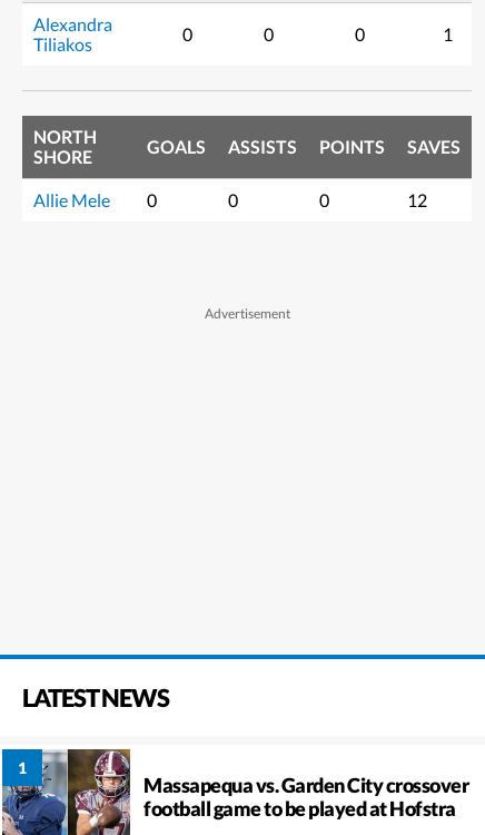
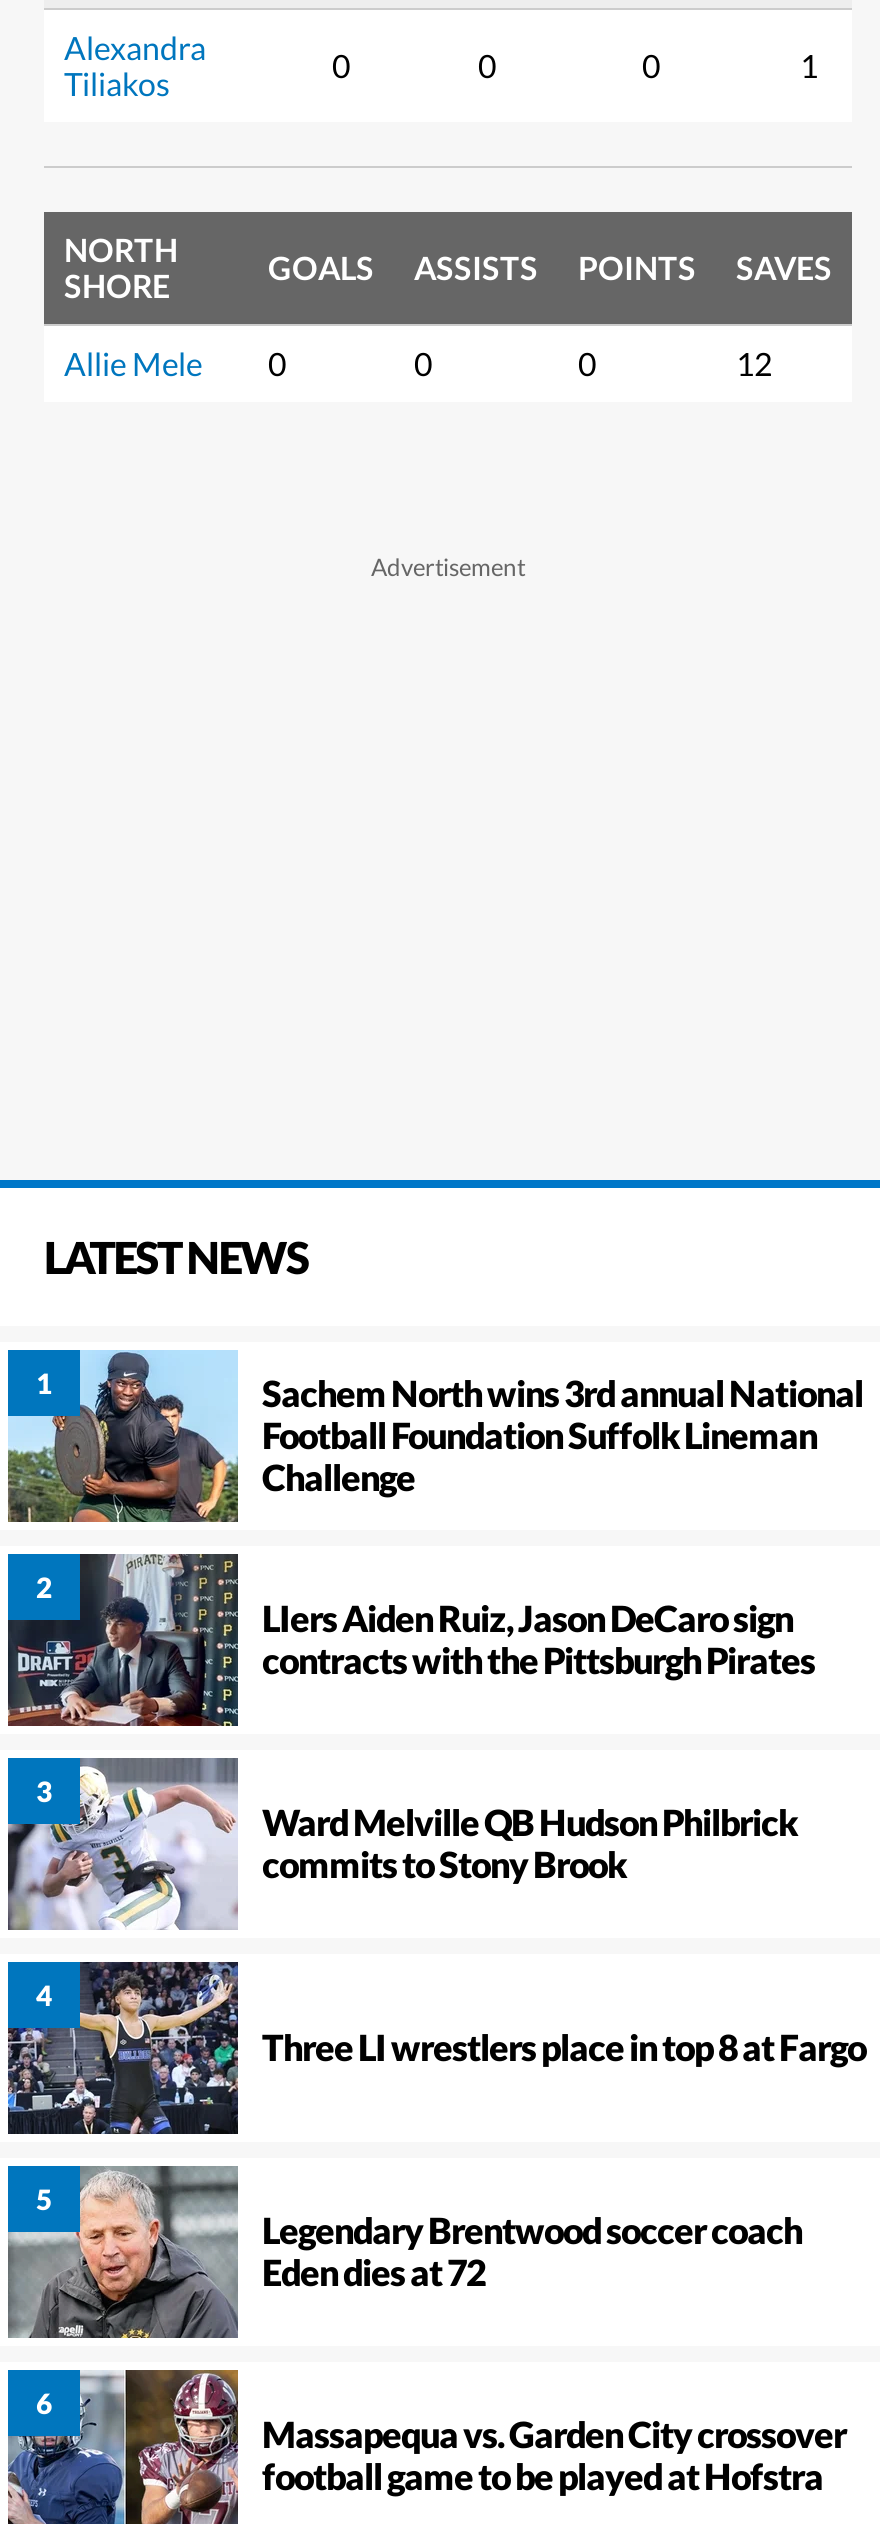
none -> [6,1756,797,1932] [image] | Ward Melville QB Hudson Philbrick | commits to Stony Brook
none -> [6,1960,866,2136] [image] | Three LI wrestlers place in top 8 at Fargo
none -> [6,2164,802,2340] [image] | Legendary Brentwood soccer coach | Eden dies at 72
none -> [6,1552,238,1728] [image]
none -> [8,1350,863,1682] [image] | Sachem North wins 3rd annual National | Football Foundation Suffolk Lineman | Challenge | LIers Aiden Ruiz, Jason DeCaro sign | contracts with the Pittsburgh Pirates

